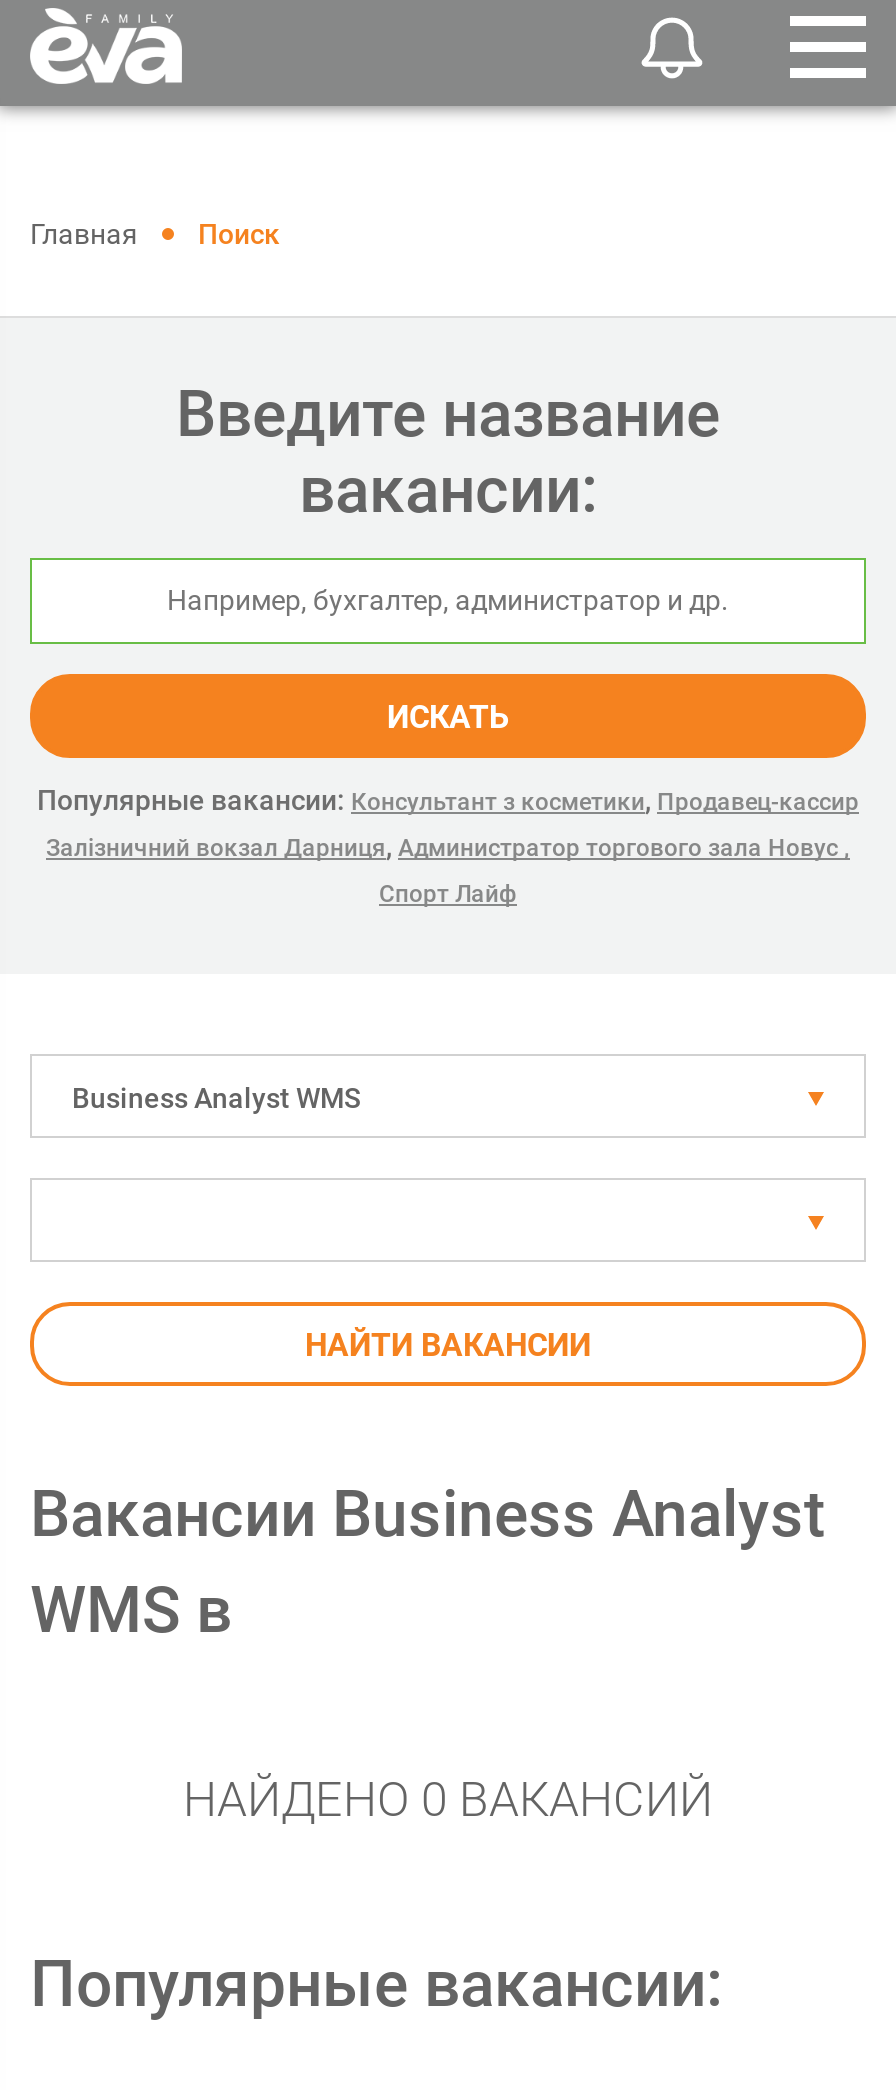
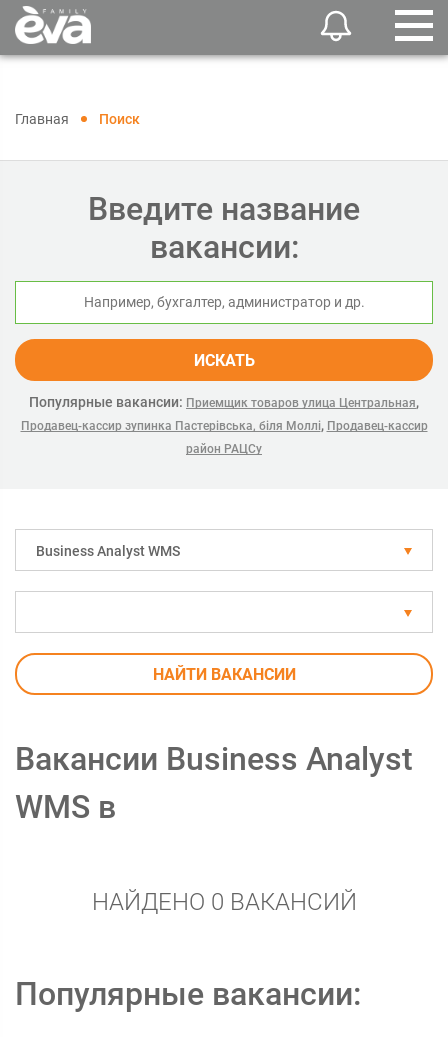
[37,784,859,862] Популярные вакансии: Консультант з косметики, Продавец-кассир | Залізничний вокзал Дарниця, Администратор торгового зала Новус , -> [20,394,427,433] Популярные вакансии: Приемщик товаров улица Центральная, | Продавец-кассир зупинка Пастерівська, біля Моллі, Продавец-кассир
[379,880,517,908] Спорт Лайф -> [186,442,262,456] район РАЦCу

